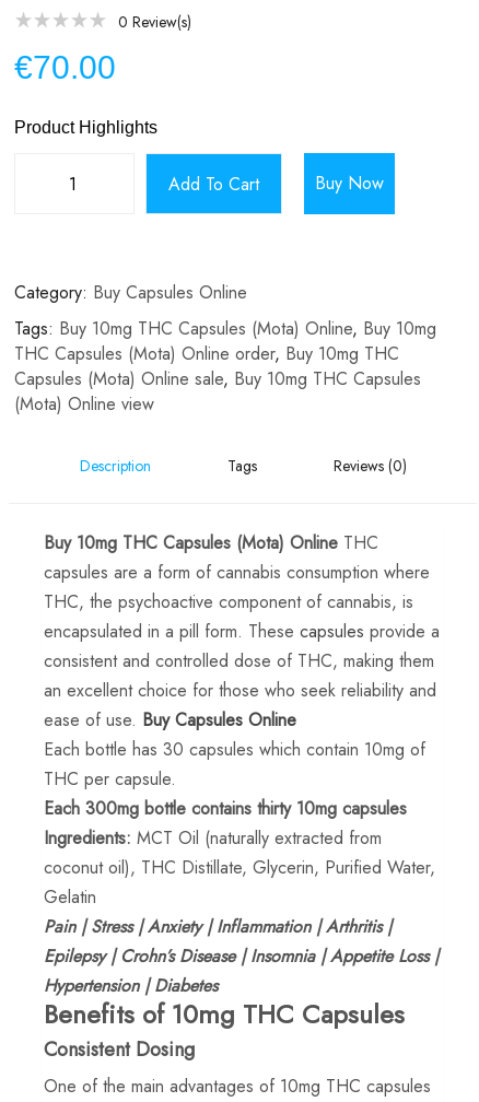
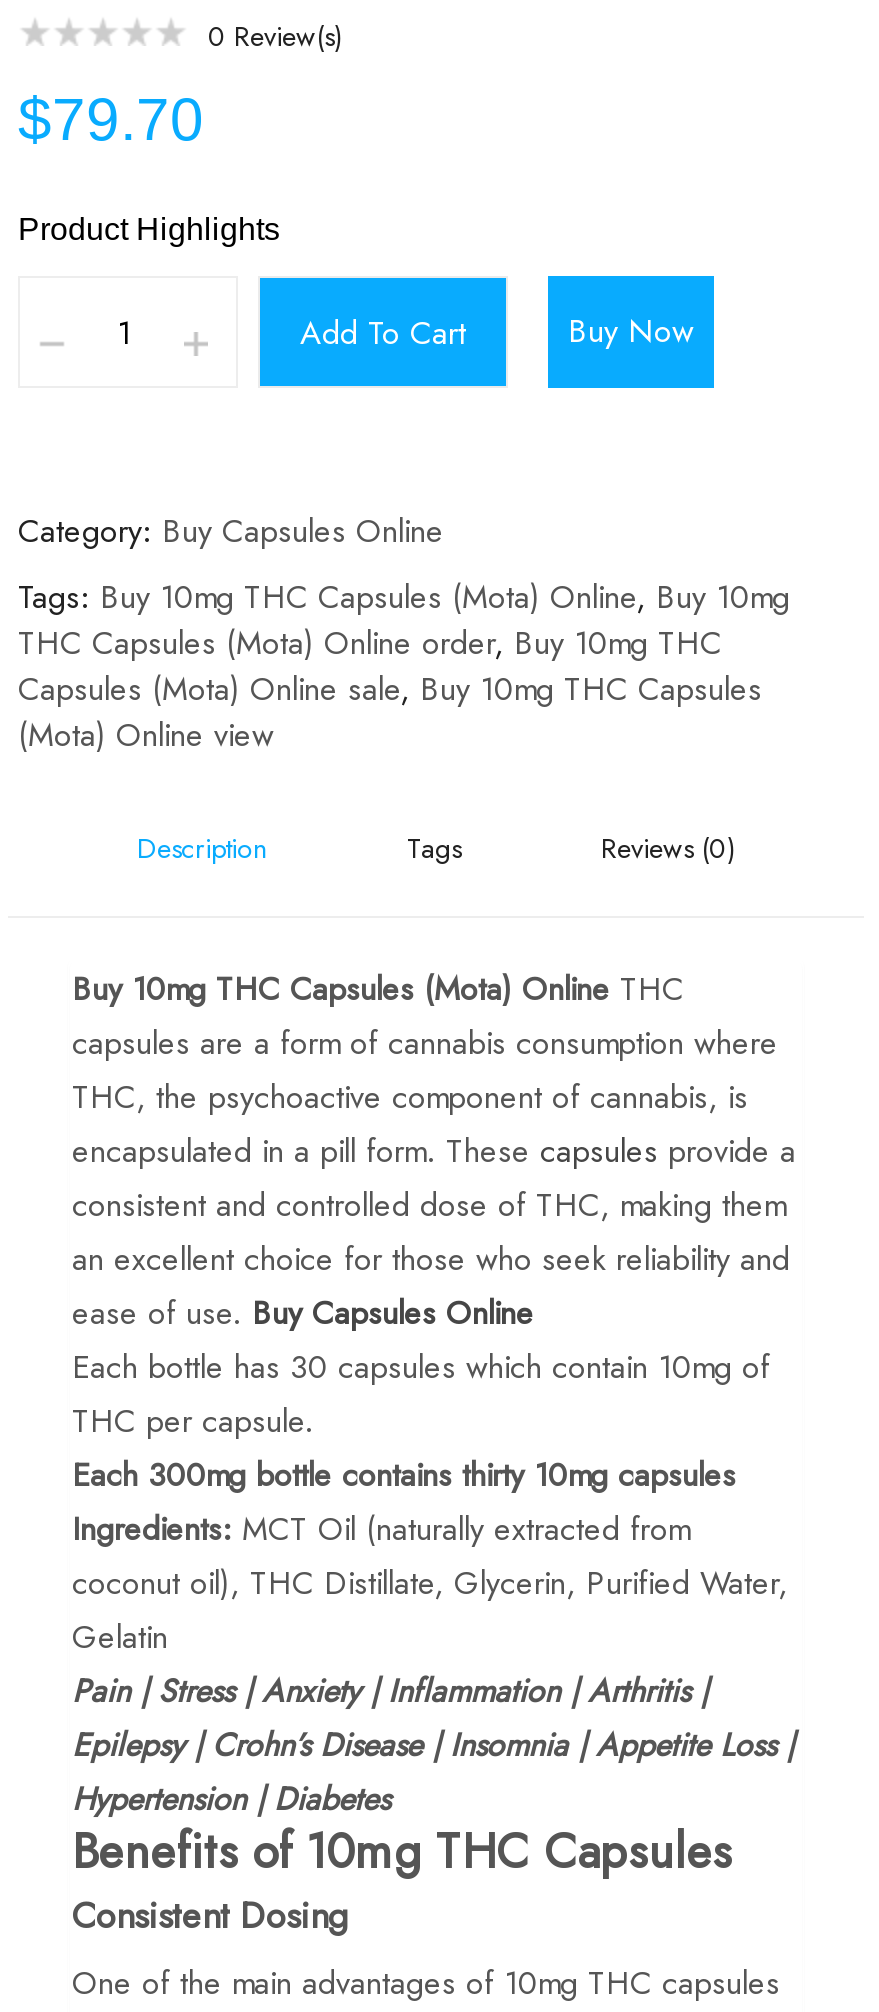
[14,49,116,85] €70.00 -> [18,86,204,152] $79.70

